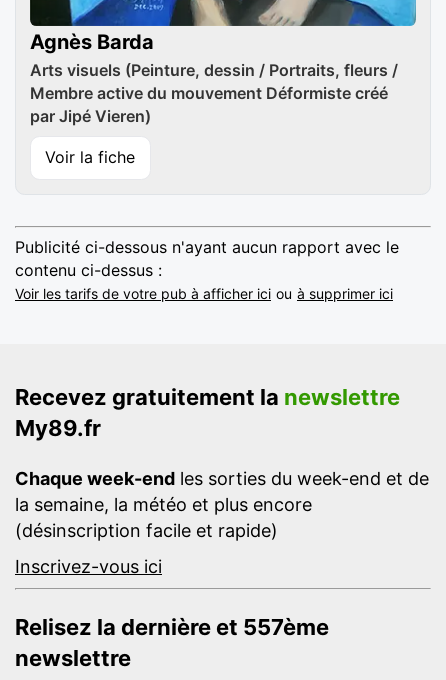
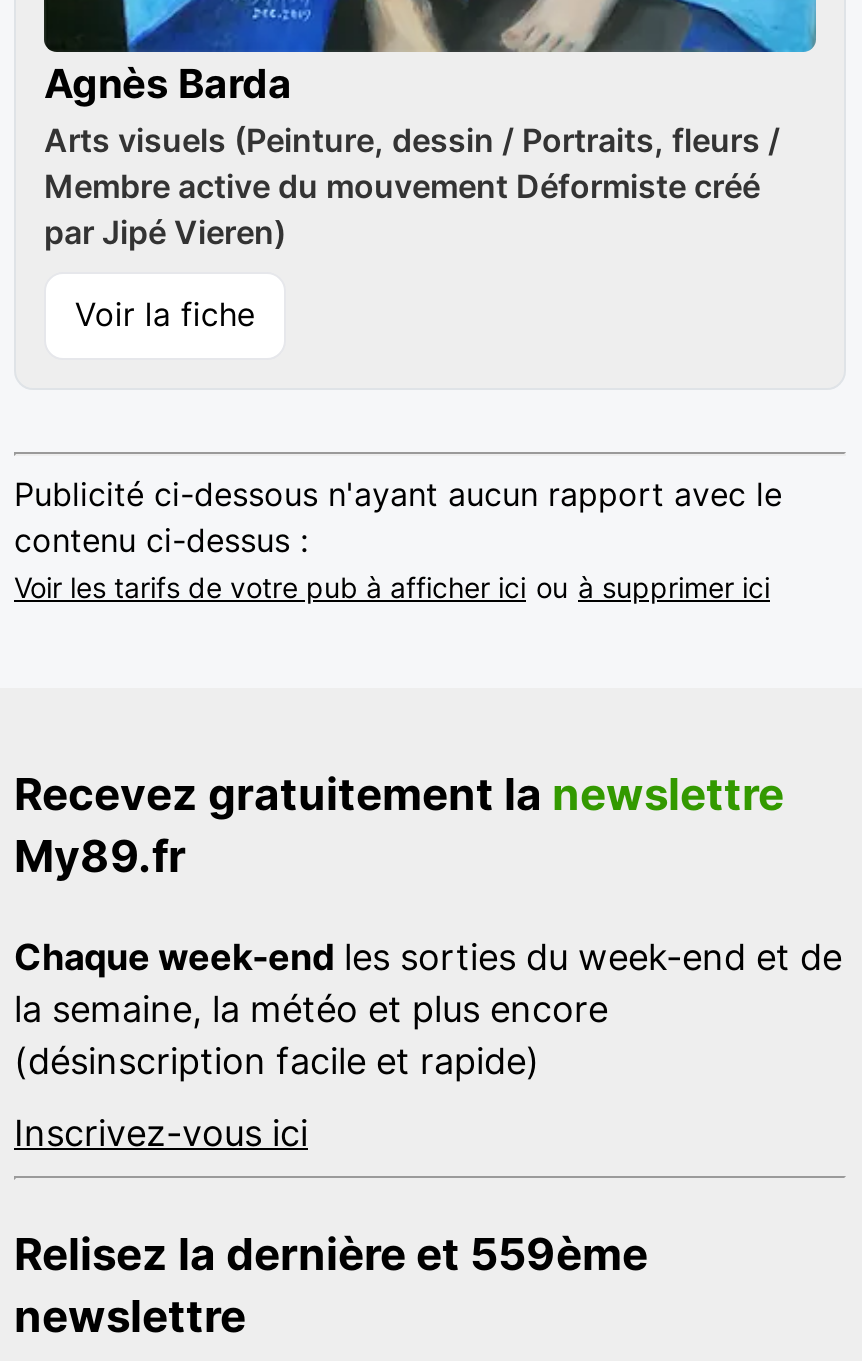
[15,614,329,640] Relisez la dernière et 557ème -> [14,1228,648,1280] Relisez la dernière et 559ème

